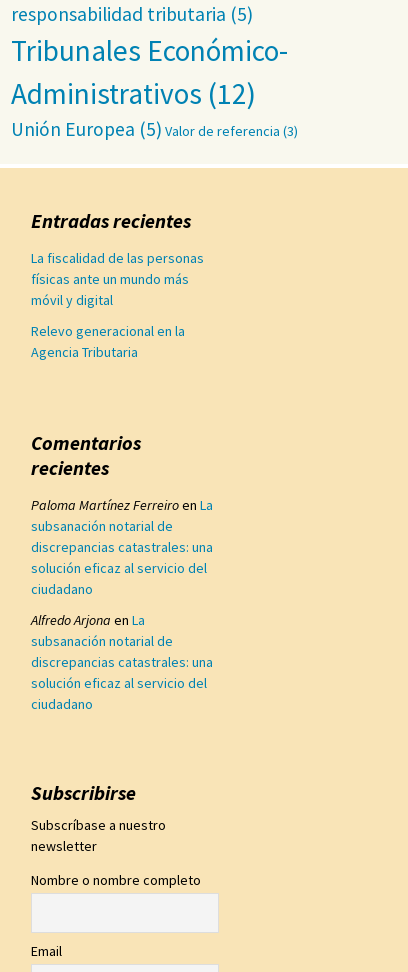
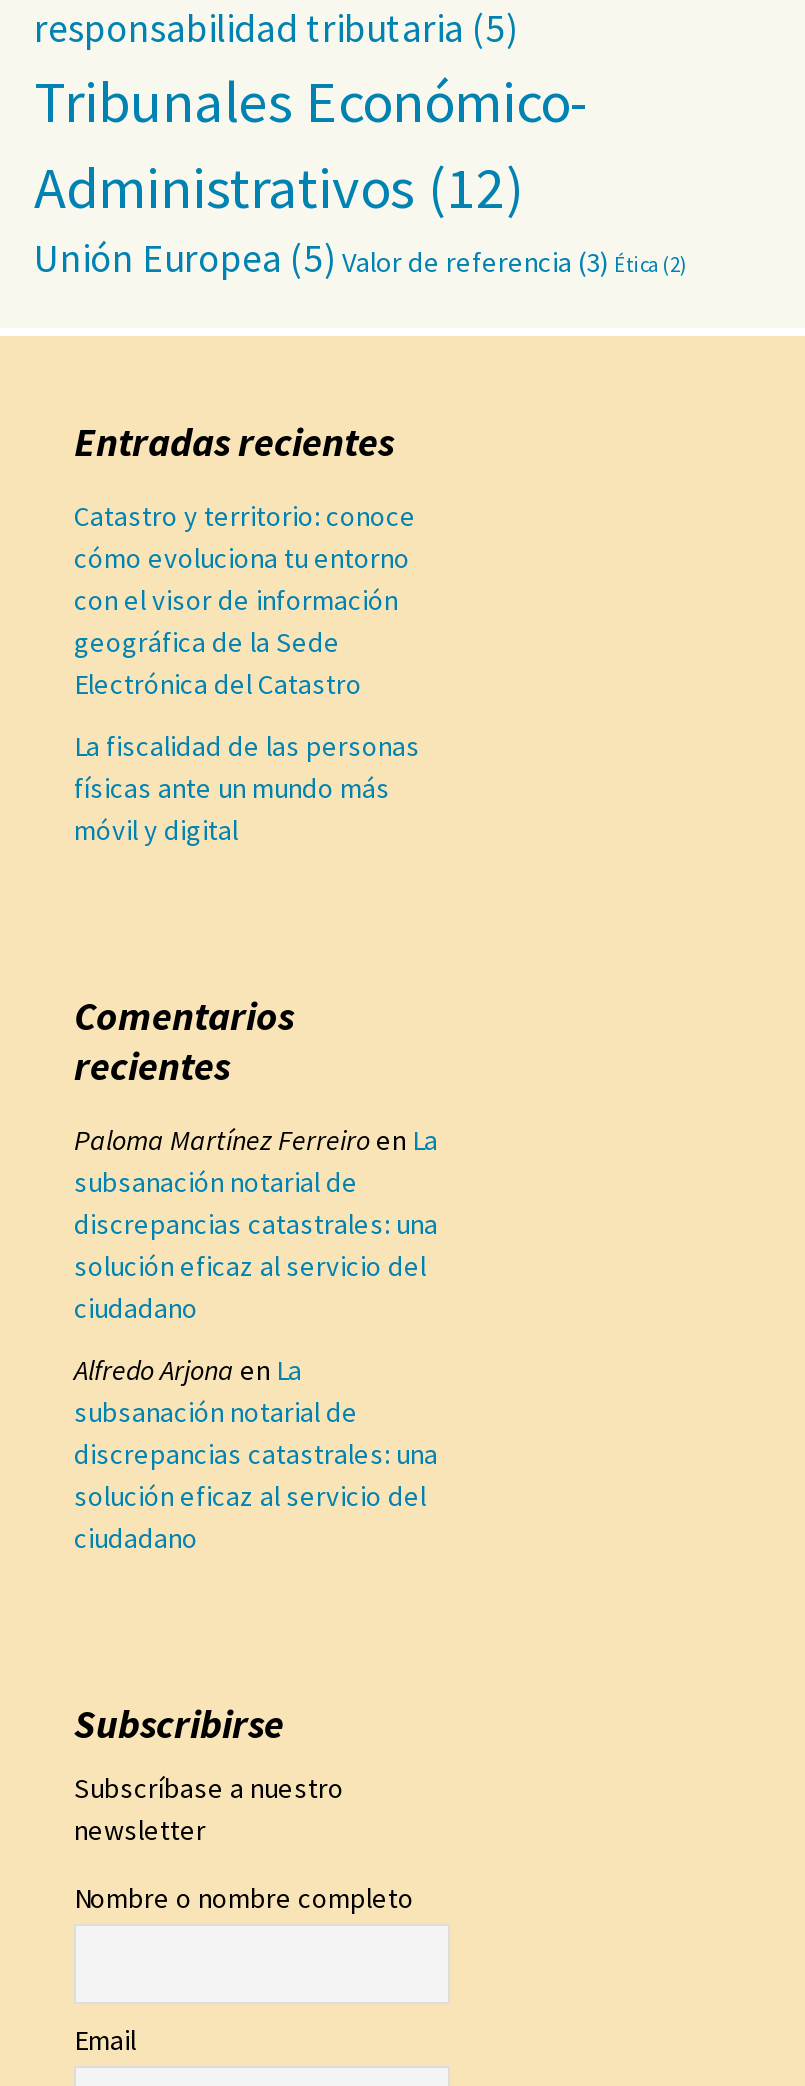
[11,117,298,141] Unión Europea (5) Valor de referencia (3) -> [34,234,688,282] Unión Europea (5) Valor de referencia (3) Ética(2)
none -> [74,498,416,702] Catastro y territorio: conoce | cómo evoluciona tu entorno | con el visor de información | geográfica de la Sede | Electrónica del Catastro
moved [31,249,204,309] -> [74,728,420,848]: La fiscalidad de las personas | físicas ante un mundo más | móvil y digital
[31,322,185,361] Relevo generacional en la | Agencia Tributaria -> none

